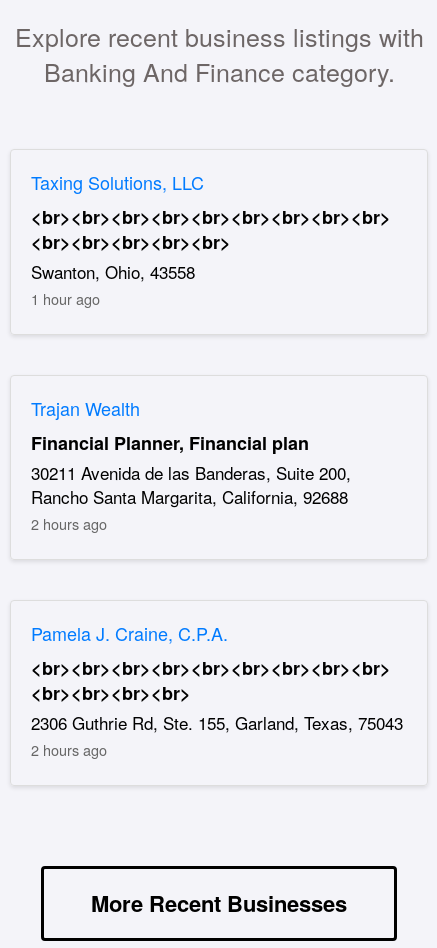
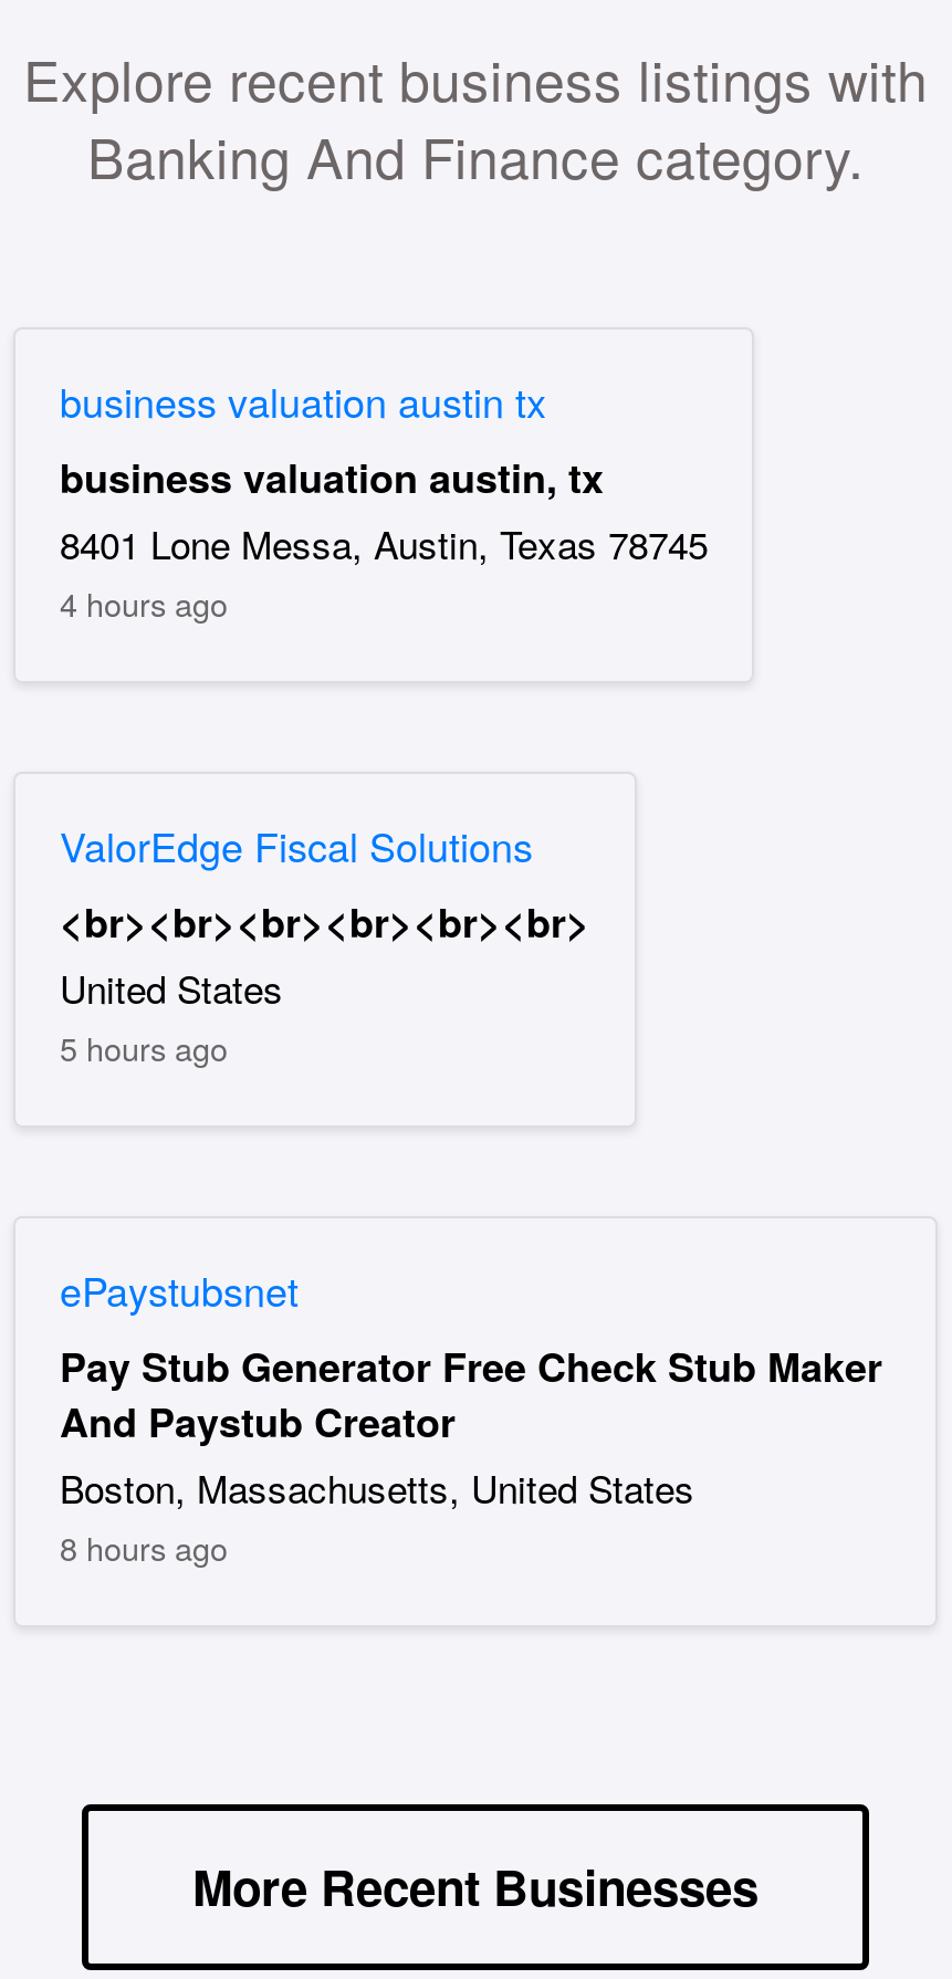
[31,168,391,308] Taxing Solutions, LLC | <br><br><br><br><br><br><br><br><br> | <br><br><br><br><br> | Swanton, Ohio, 43558 | 1 hour ago -> [60,370,708,625] business valuation austin tx | business valuation austin, tx | 8401 Lone Messa, Austin, Texas 78745 | 4 hours ago
[31,394,351,533] Trajan Wealth | Financial Planner, Financial plan | 30211 Avenida de las Banderas, Suite 200, | Rancho Santa Margarita, California, 92688 | 2 hours ago -> [60,815,590,1069] ValorEdge Fiscal Solutions | <br><br><br><br><br><br> | United States | 5 hours ago
[31,619,403,759] Pamela J. Craine, C.P.A. | <br><br><br><br><br><br><br><br><br> | <br><br><br><br> | 2306 Guthrie Rd, Ste. 155, Garland, Texas, 75043 | 2 hours ago -> [60,1259,882,1569] ePaystubsnet | Pay Stub Generator Free Check Stub Maker | And Paystub Creator | Boston, Massachusetts, United States | 8 hours ago

